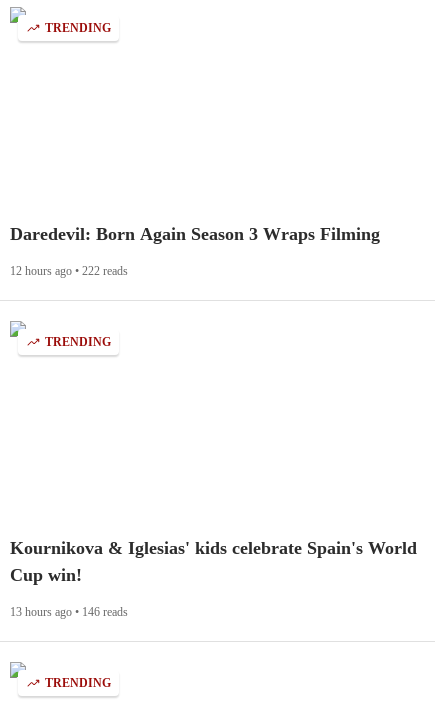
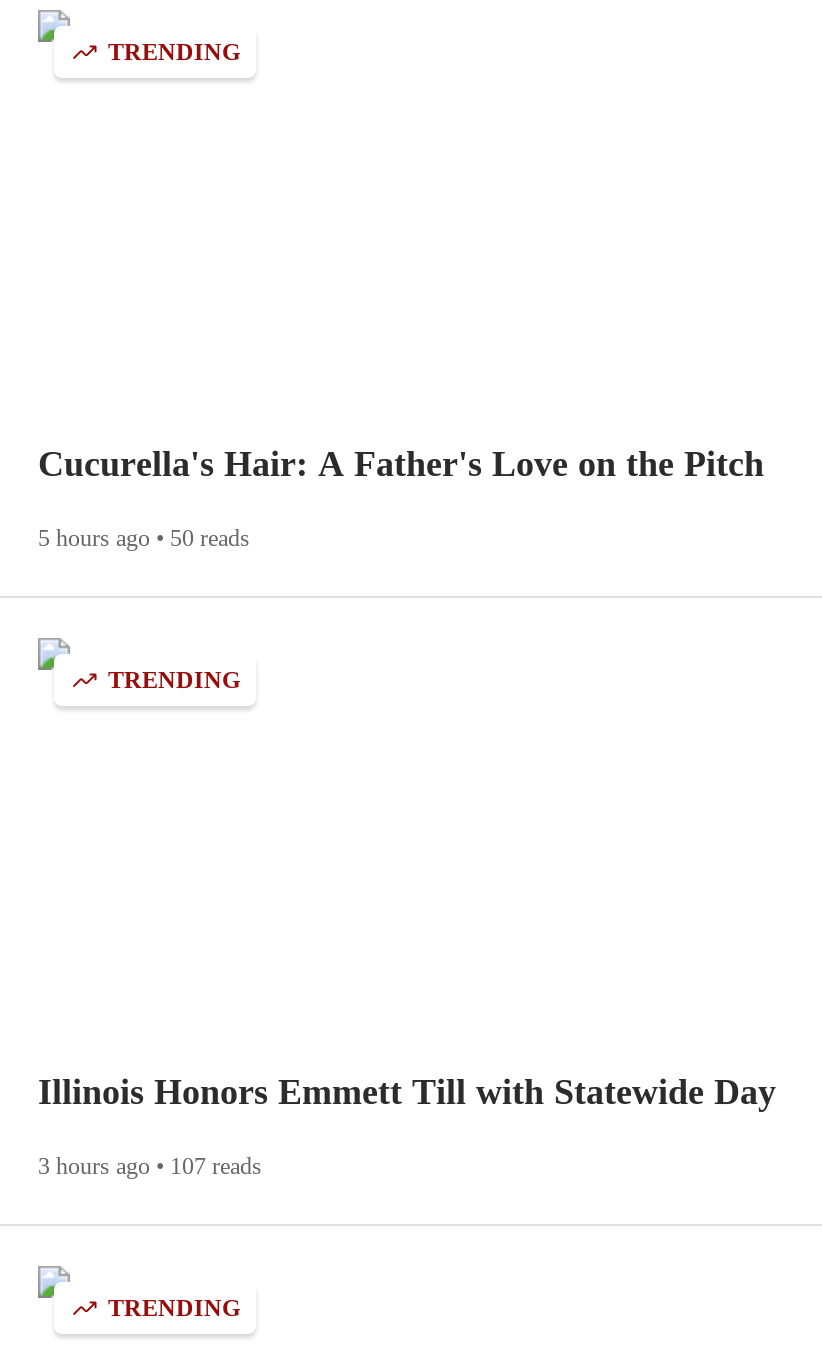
[10,224,380,244] Daredevil: Born Again Season 3 Wraps Filming -> [38,444,764,484] Cucurella's Hair: A Father's Love on the Pitch
[10,264,128,278] 12 hours ago • 222 reads -> [38,524,250,552] 5 hours ago • 50 reads
[10,538,417,585] Kournikova & Iglesias' kids celebrate Spain's World | Cup win! -> [38,1072,776,1112] Illinois Honors Emmett Till with Statewide Day
[10,605,128,619] 13 hours ago • 146 reads -> [38,1152,262,1180] 3 hours ago • 107 reads

